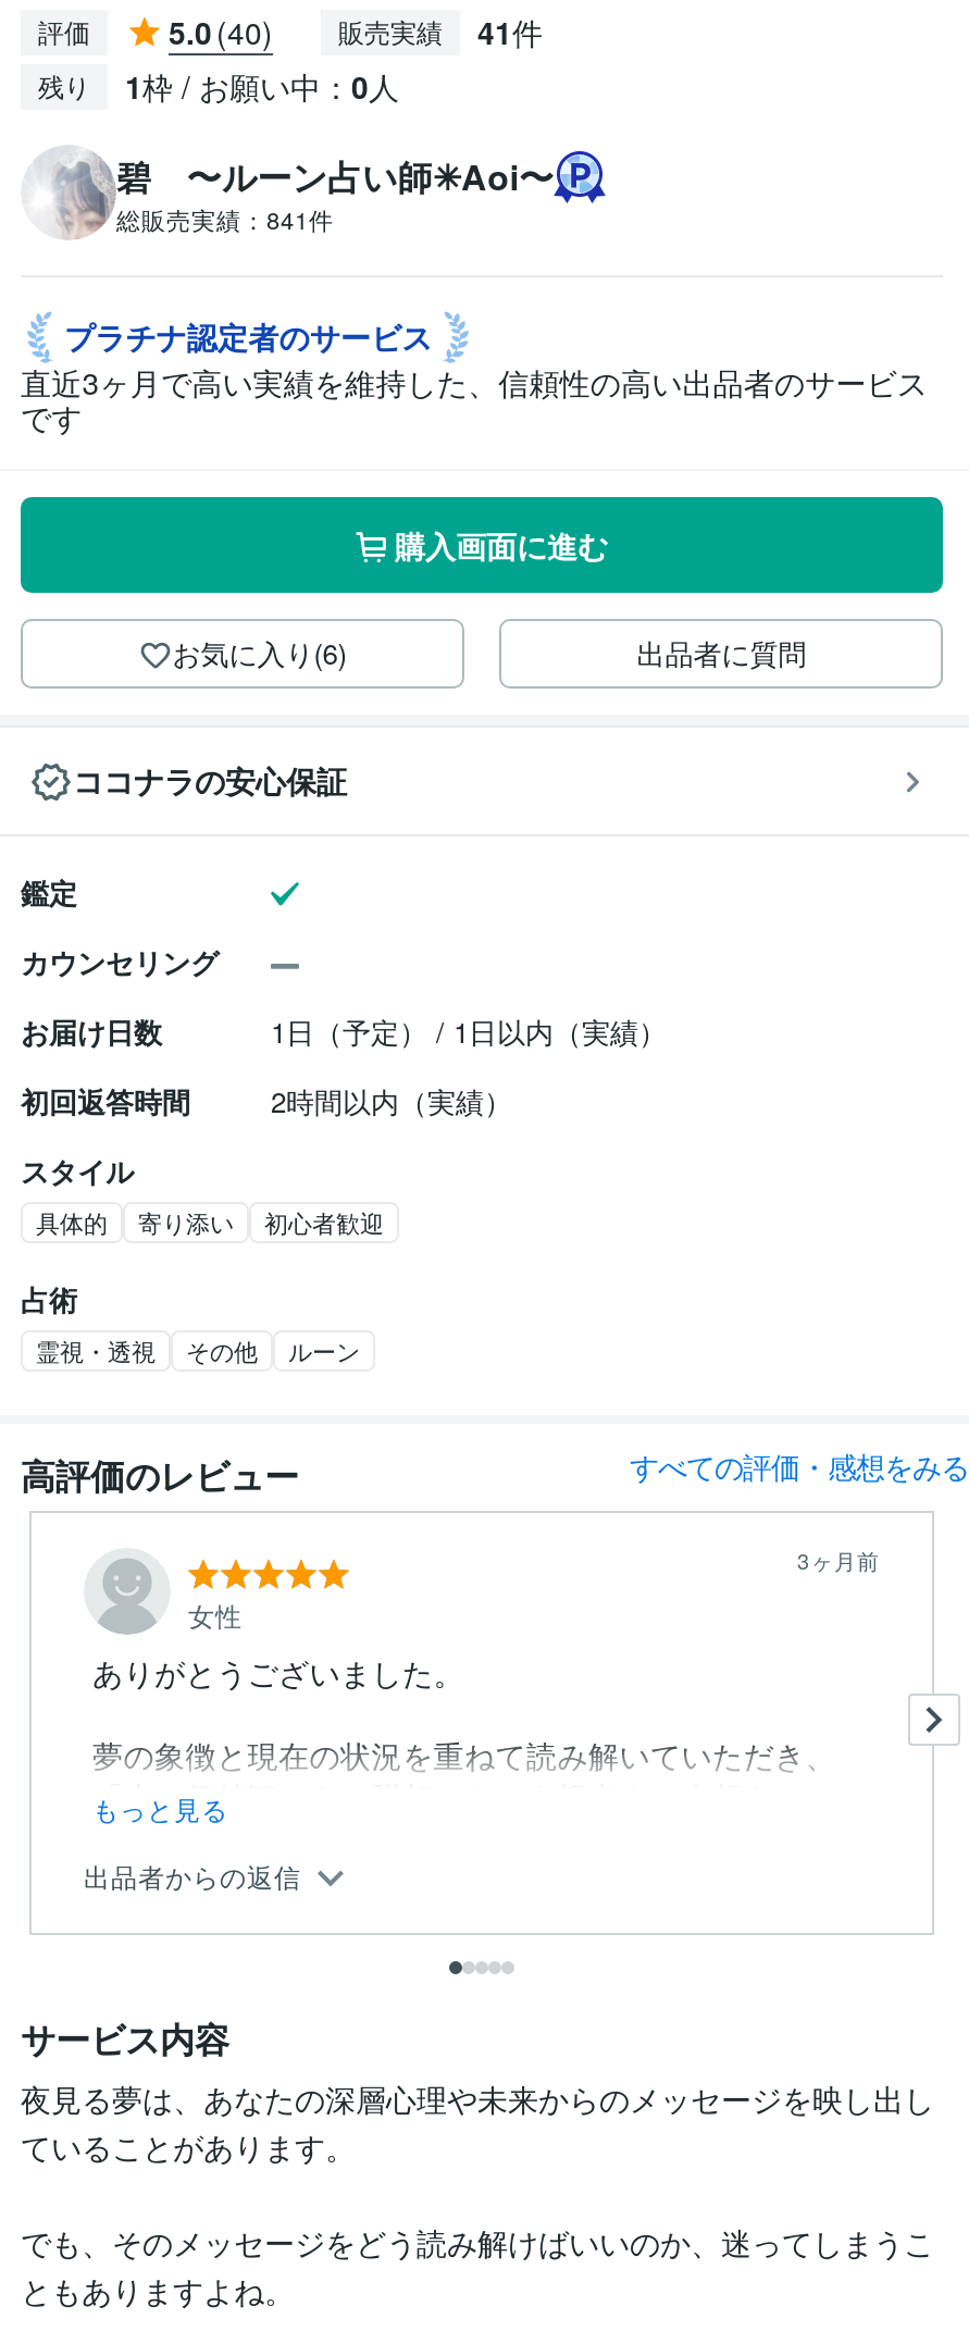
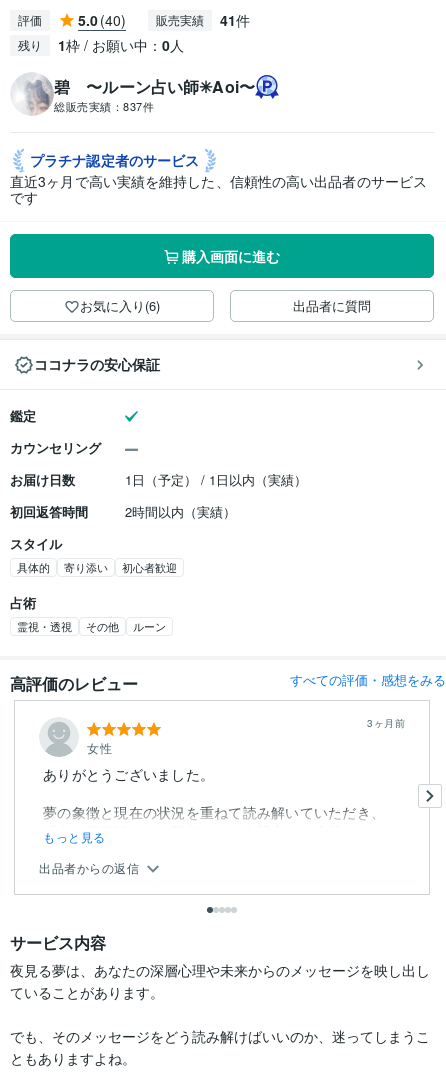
[116,201,334,236] 総販売実績：841件 -> [54,98,154,114] 総販売実績：837件

